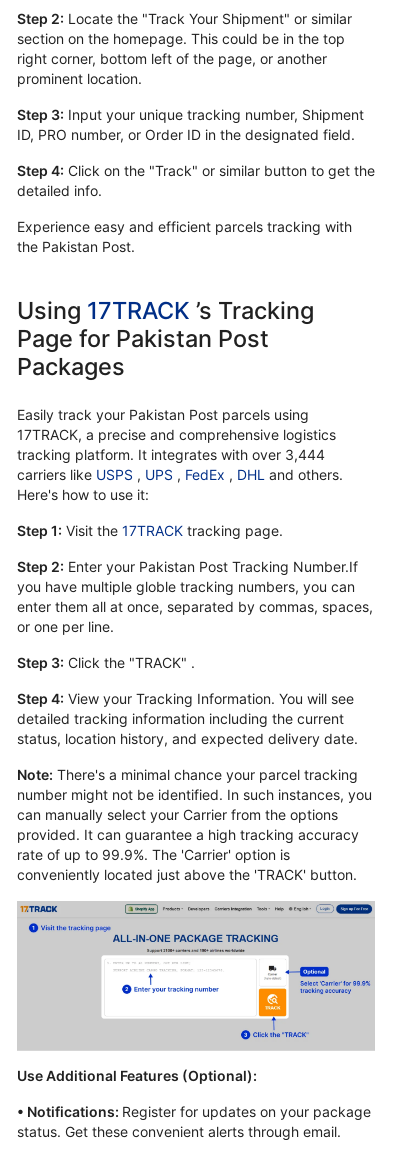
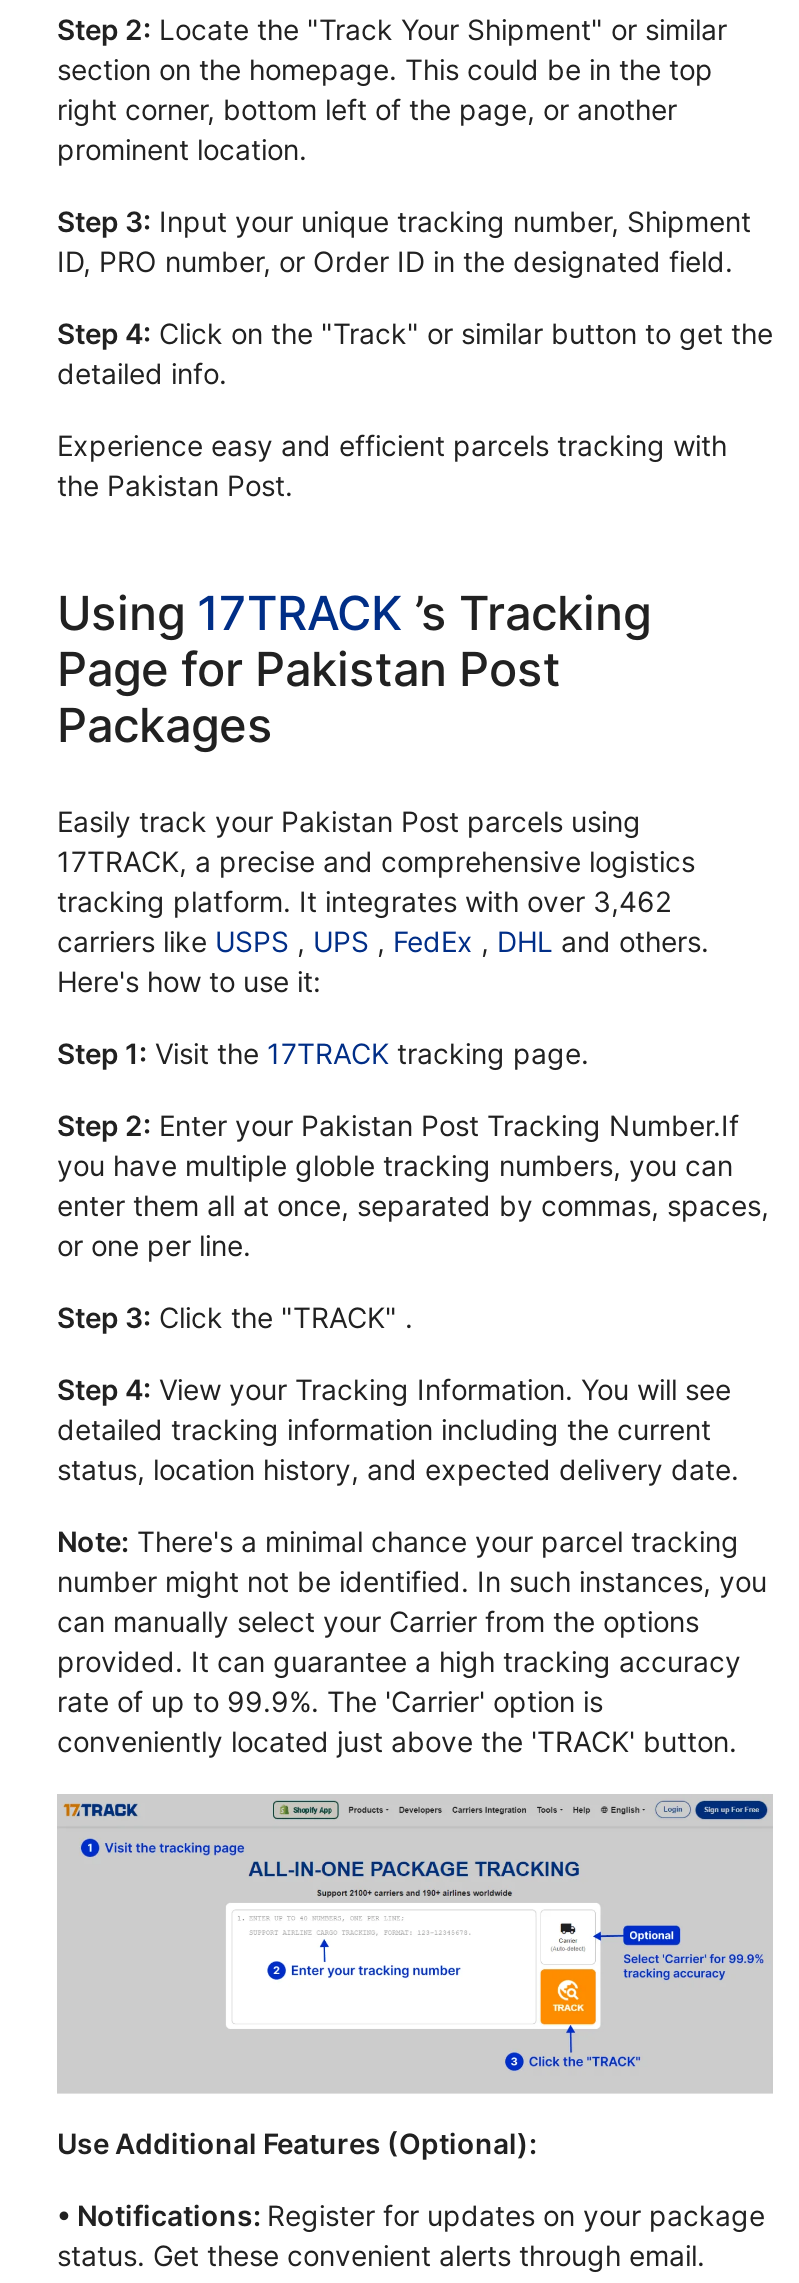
[17,446,325,463] tracking platform. It integrates with over 3,444 -> [57,884,671,918] tracking platform. It integrates with over 3,462

